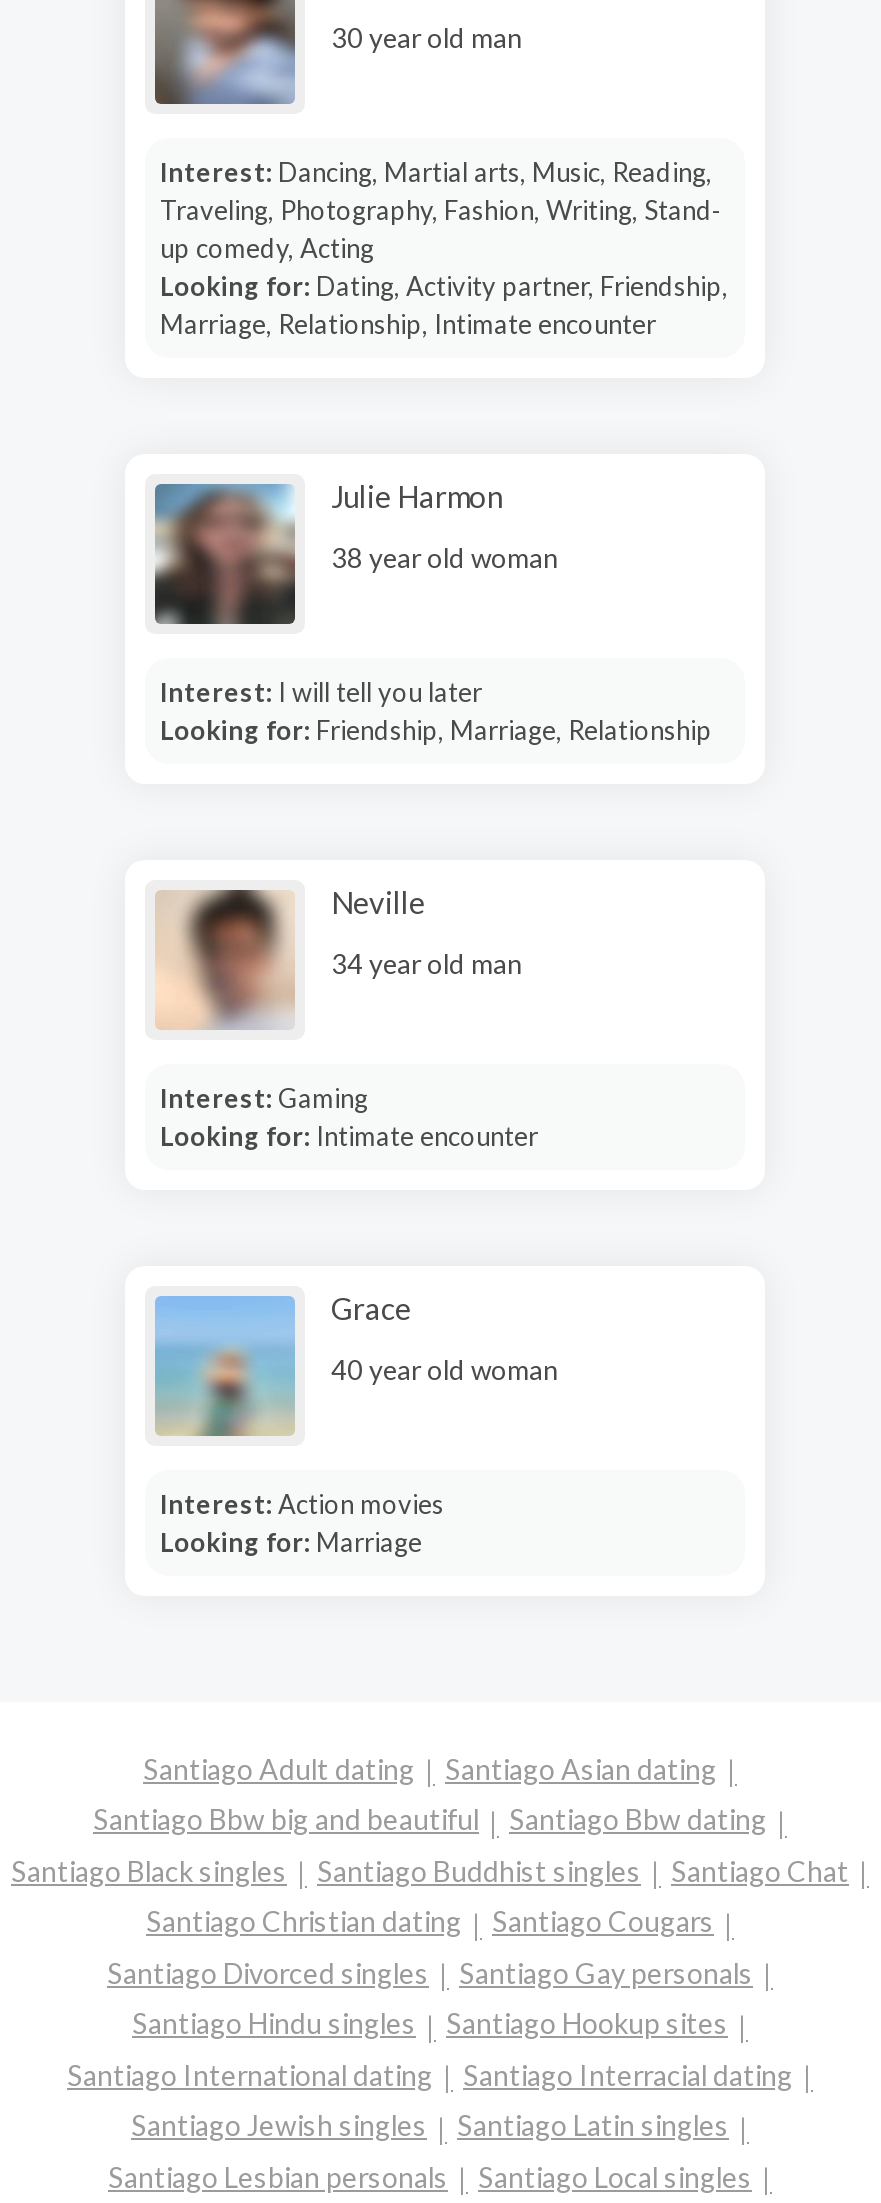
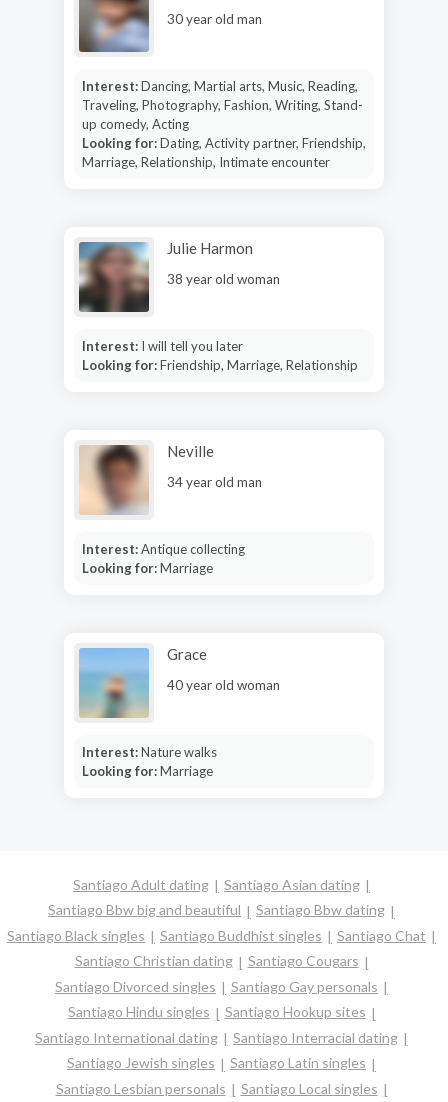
[160,1081,538,1151] Interest: Gaming | Looking for: Intimate encounter -> [81,540,244,575] Interest: Antique collecting | Looking for: Marriage
[160,1487,444,1519] Interest: Action movies -> [81,743,216,759] Interest: Nature walks

